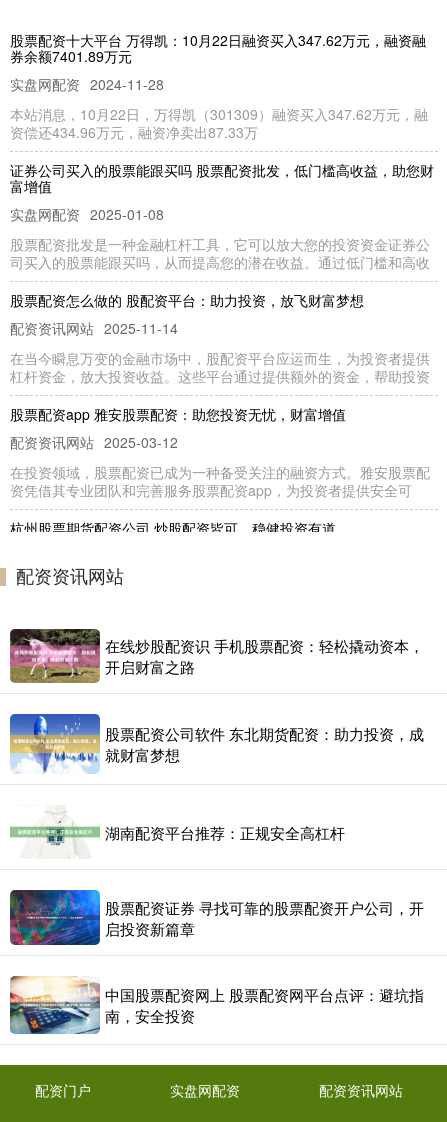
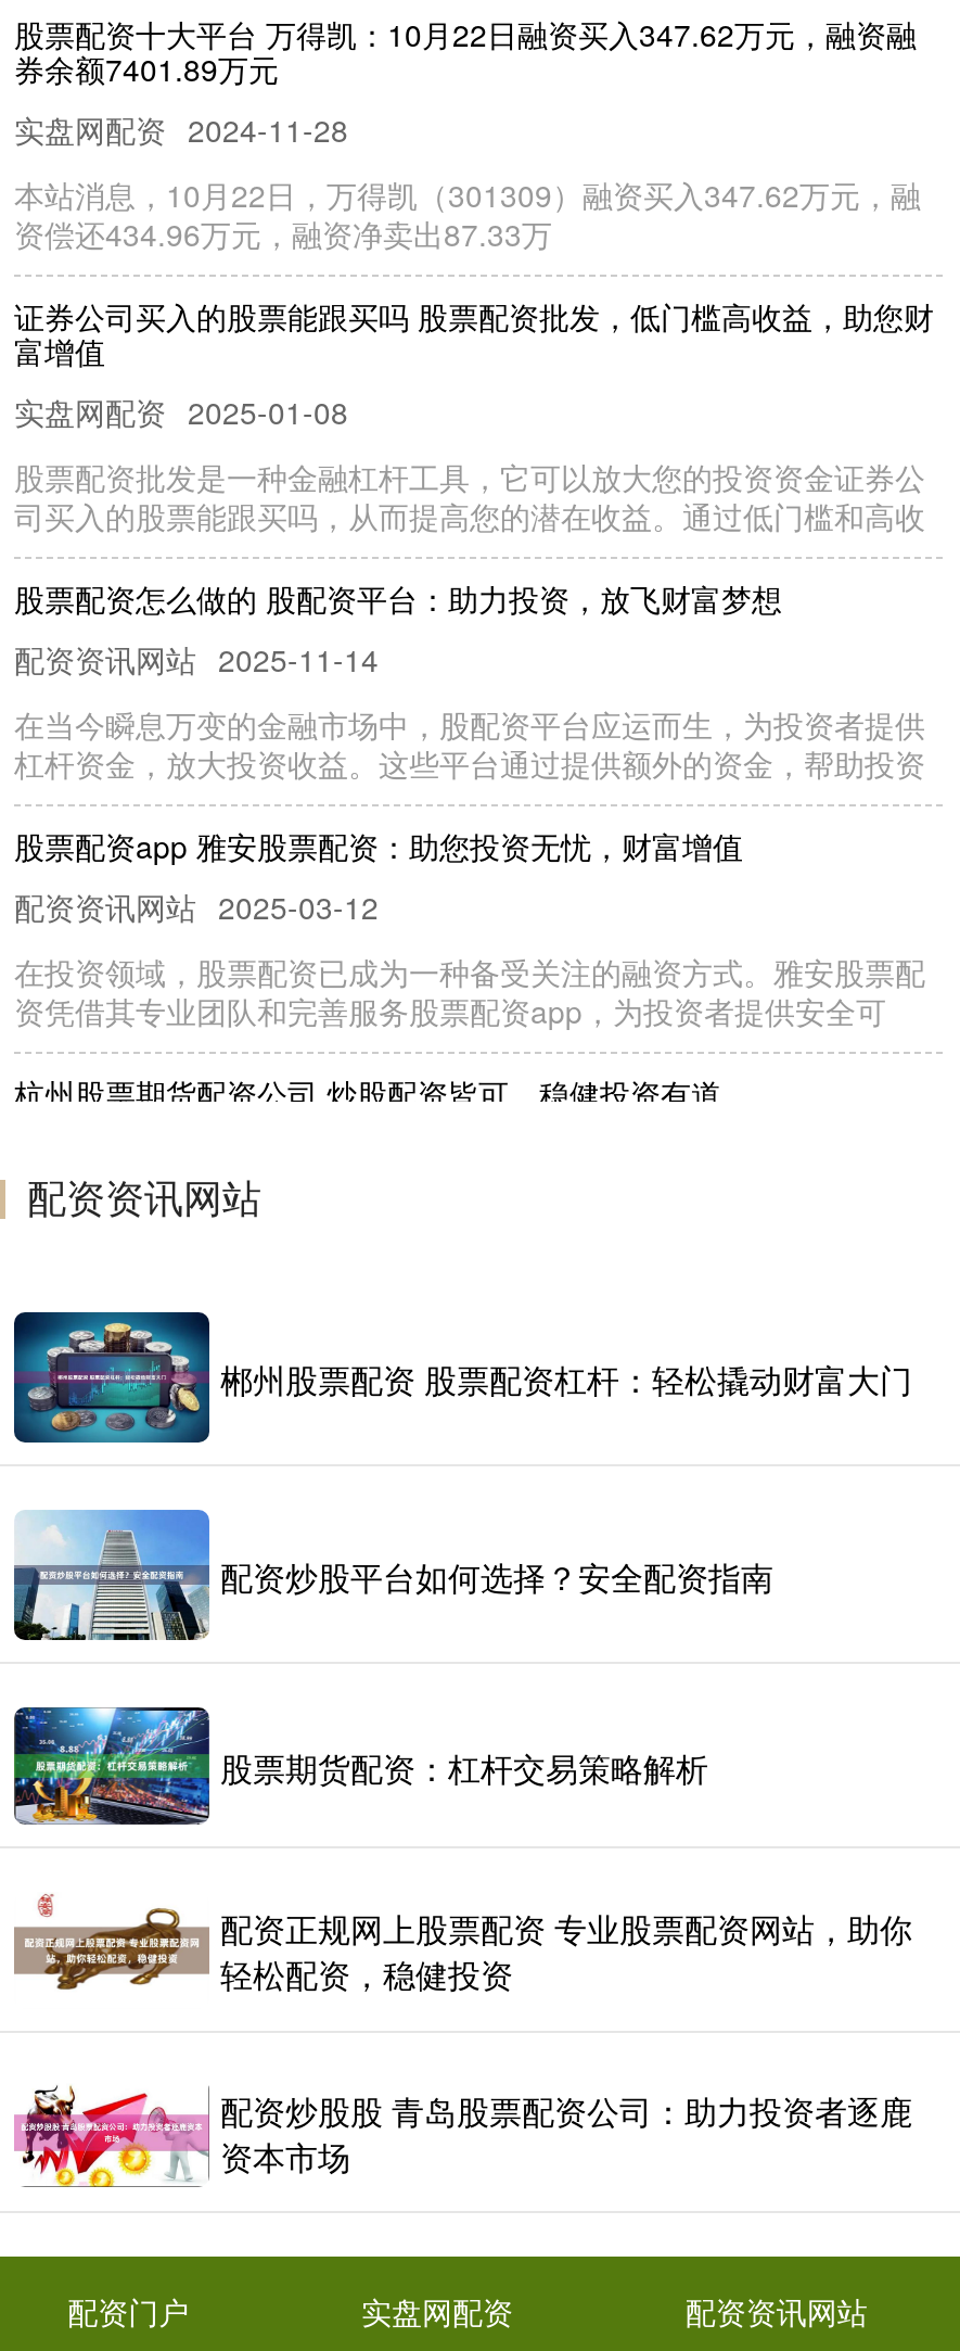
[9,628,424,689] [image] | 在线炒股配资识 手机股票配资：轻松撬动资本， | 开启财富之路 -> [12,1310,912,1445] [image] | 郴州股票配资 股票配资杠杆：轻松撬动财富大门
[9,713,424,780] [image] | 股票配资公司软件 东北期货配资：助力投资，成 | 就财富梦想 -> [12,1497,773,1642] [image] | 配资炒股平台如何选择？安全配资指南
[10,810,345,865] [image] | 湖南配资平台推荐：正规安全高杠杆 -> [12,1703,708,1827] [image] | 股票期货配资：杠杆交易策略解析
[9,889,424,946] [image] | 股票配资证券 寻找可靠的股票配资开户公司，开 | 启投资新篇章 -> [14,1879,912,1998] [image] | 配资正规网上股票配资 专业股票配资网站，助你 | 轻松配资，稳健投资
[9,975,424,1035] [image] | 中国股票配资网上 股票配资网平台点评：避坑指 | 南，安全投资 -> [14,2066,912,2191] [image] | 配资炒股股 青岛股票配资公司：助力投资者逐鹿 | 资本市场

